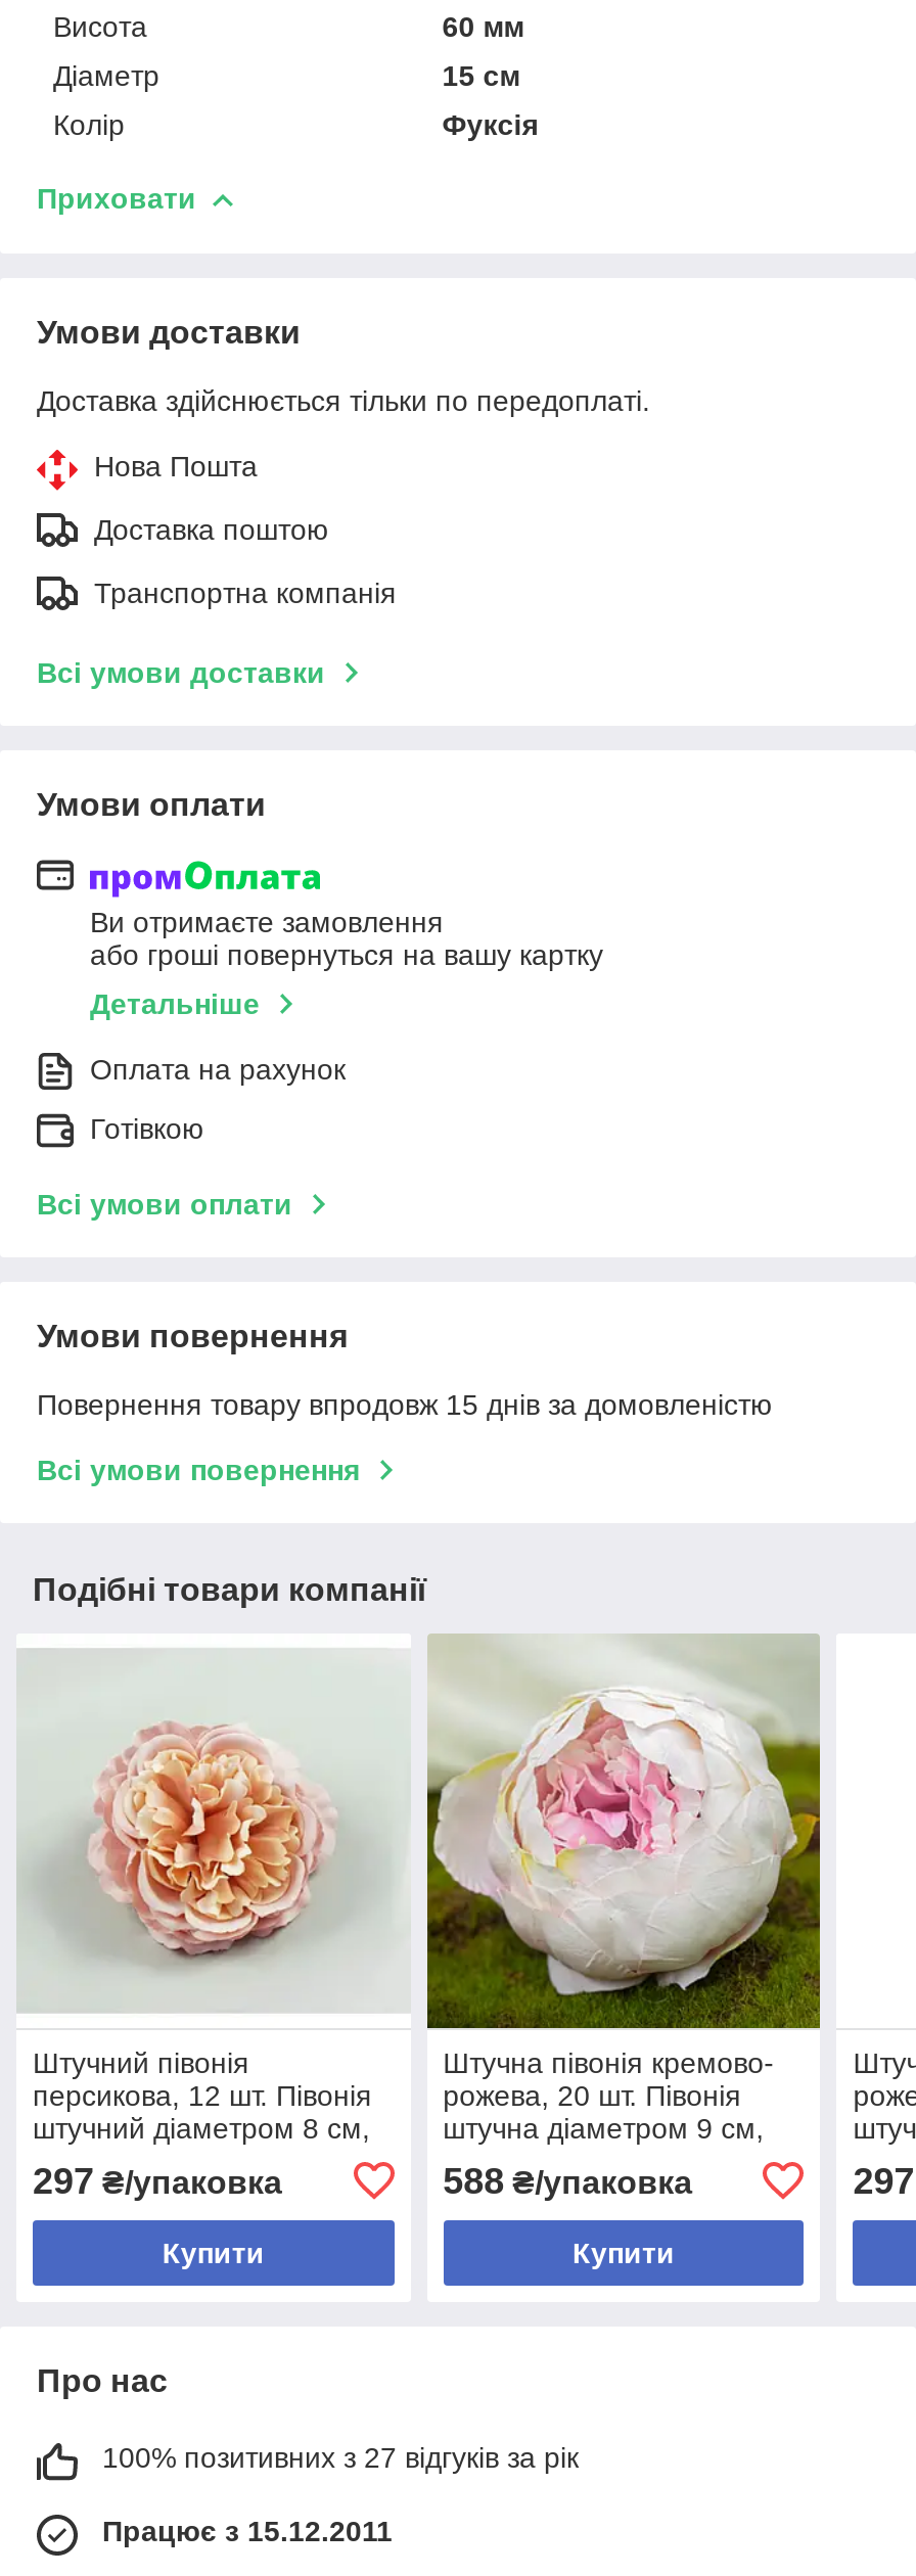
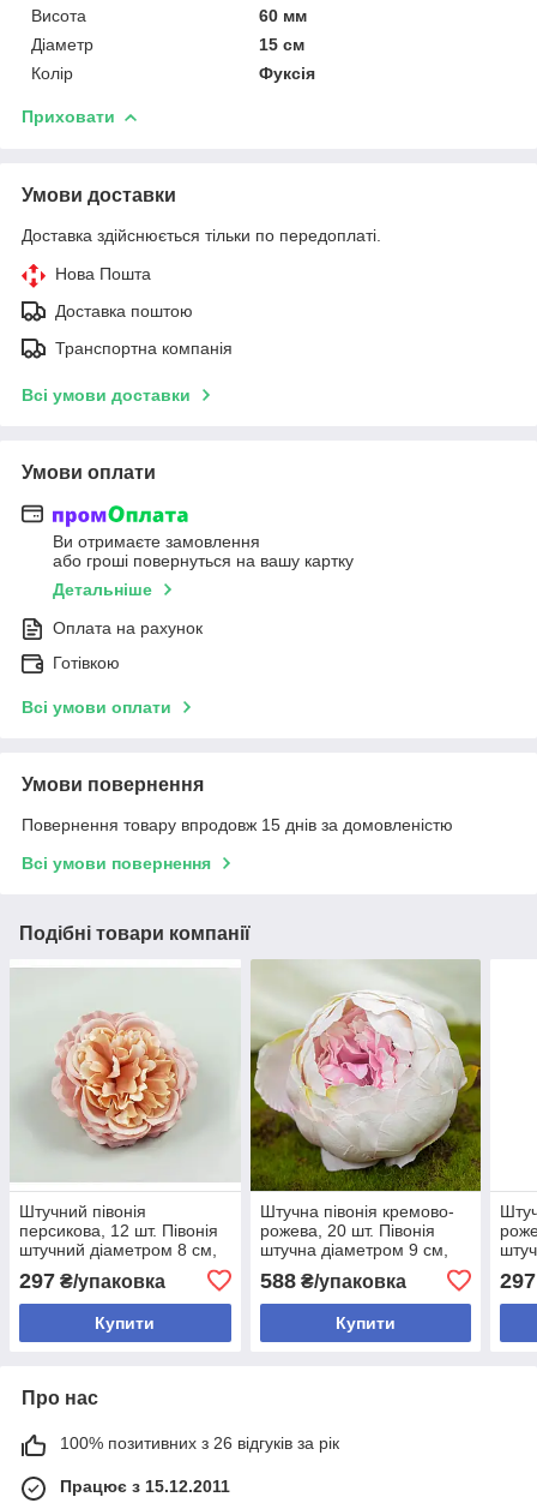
[102,2441,579,2473] 100% позитивних з 27 відгуків за рік -> [60,1433,339,1452] 100% позитивних з 26 відгуків за рік

